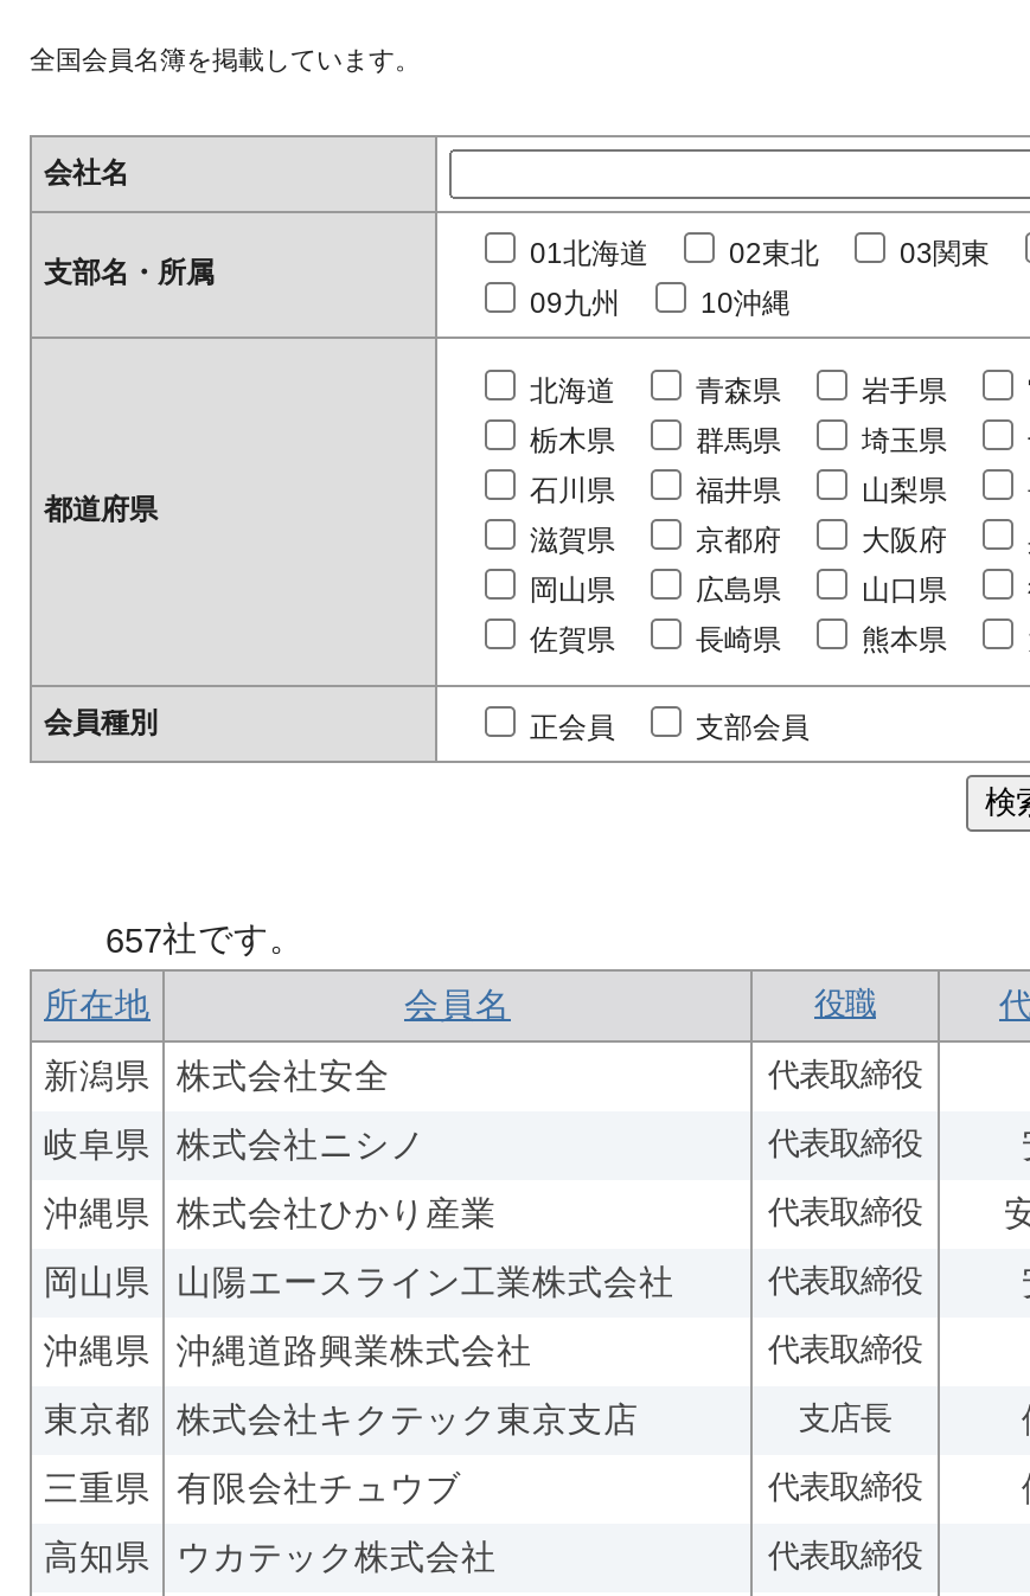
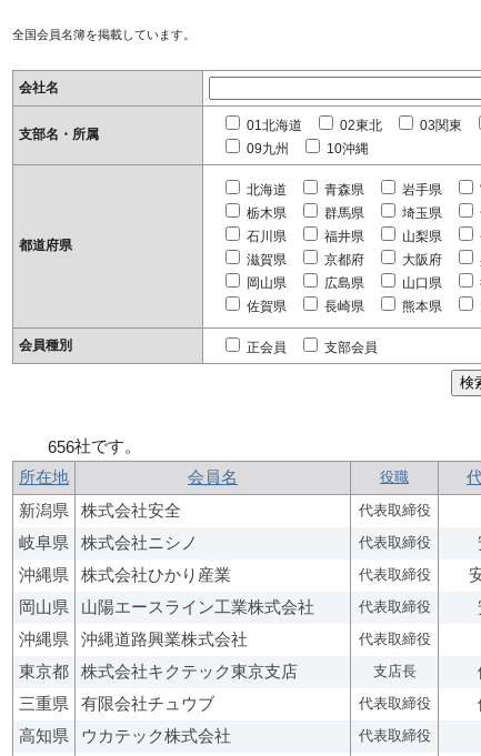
[105,919,305,960] 657社です。 -> [48,437,141,456] 656社です。

